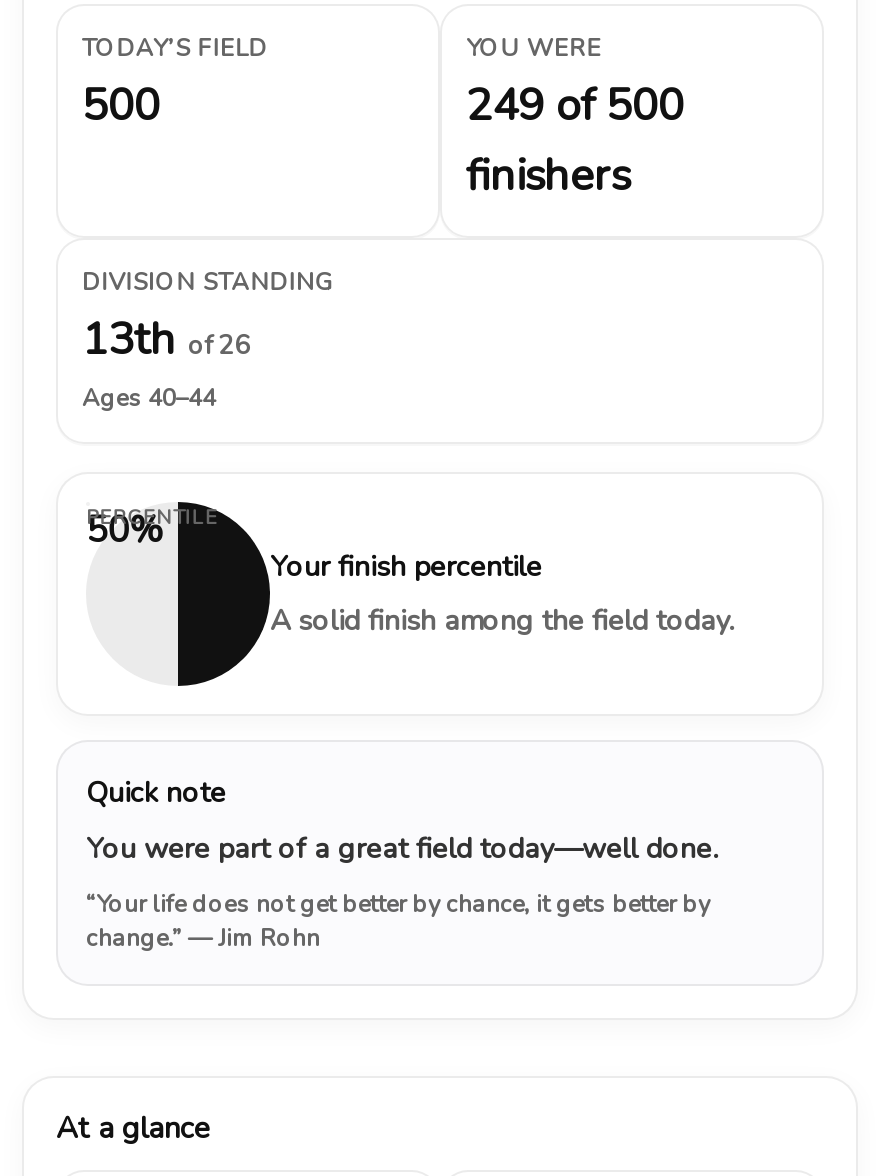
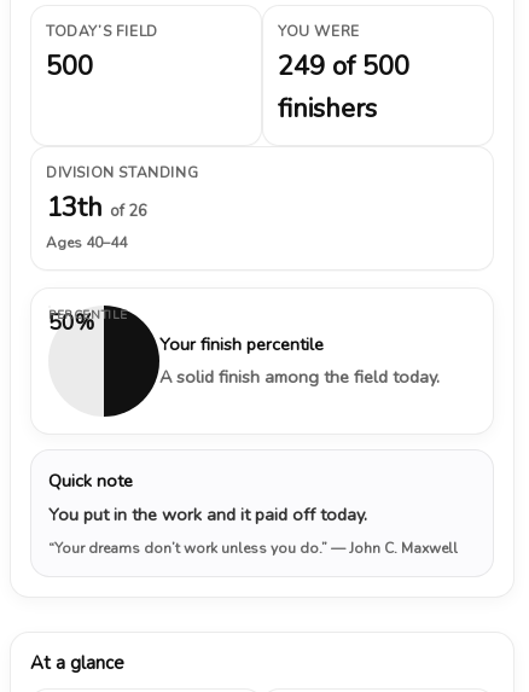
[86,828,718,868] You were part of a great field today—well done. -> [48,502,367,526] You put in the work and it paid off today.
[86,888,710,954] “Your life does not get better by chance, it gets better by | change.” — Jim Rohn -> [48,538,458,558] “Your dreams don’t work unless you do.” — John C. Maxwell

